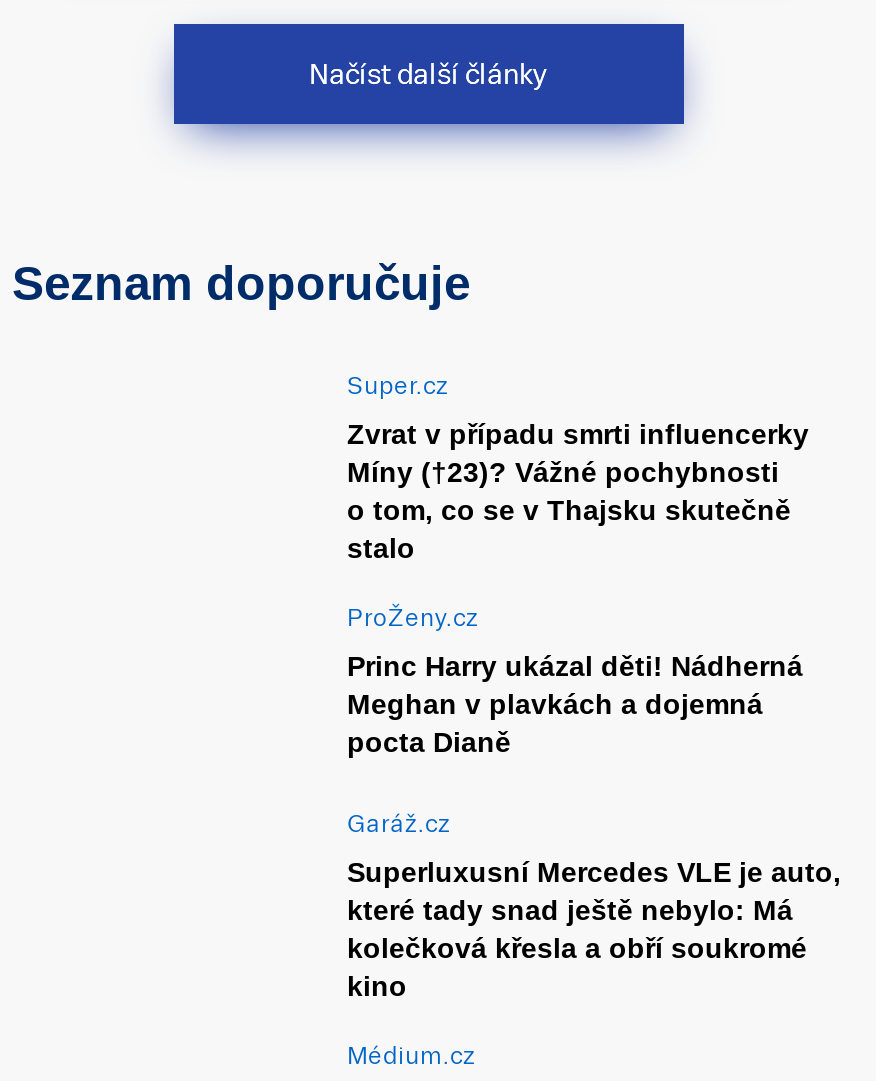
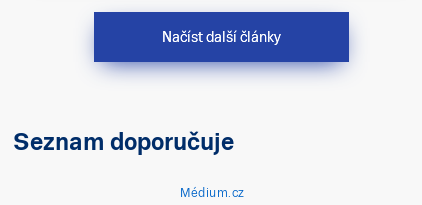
[347,372,841,1003] Super.cz | Zvrat v případu smrti influencerky | Míny (†23)? Vážné pochybnosti | o tom, co se v Thajsku skutečně | stalo | ProŽeny.cz | Princ Harry ukázal děti! Nádherná | Meghan v plavkách a dojemná | pocta Dianě | Garáž.cz | Superluxusní Mercedes VLE je auto, | které tady snad ještě nebylo: Má | kolečková křesla a obří soukromé | kino -> none

